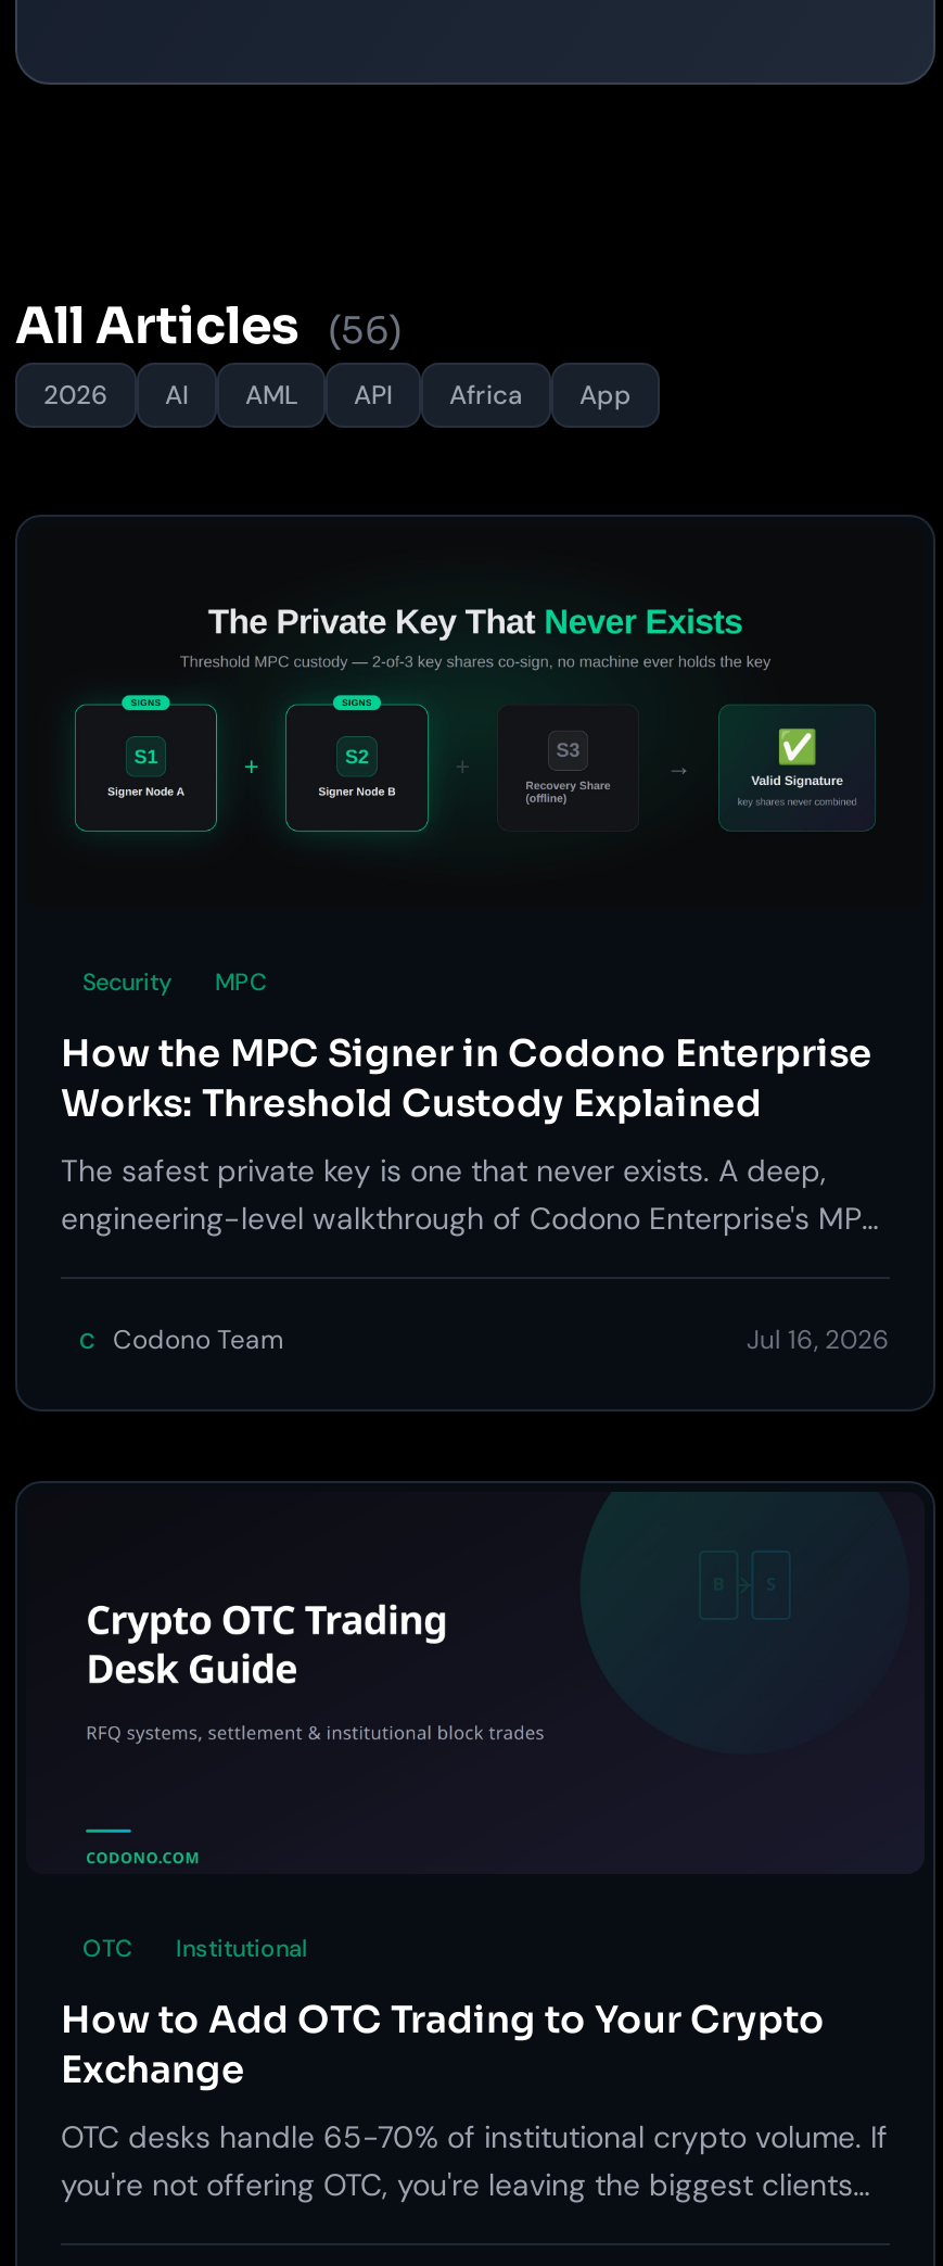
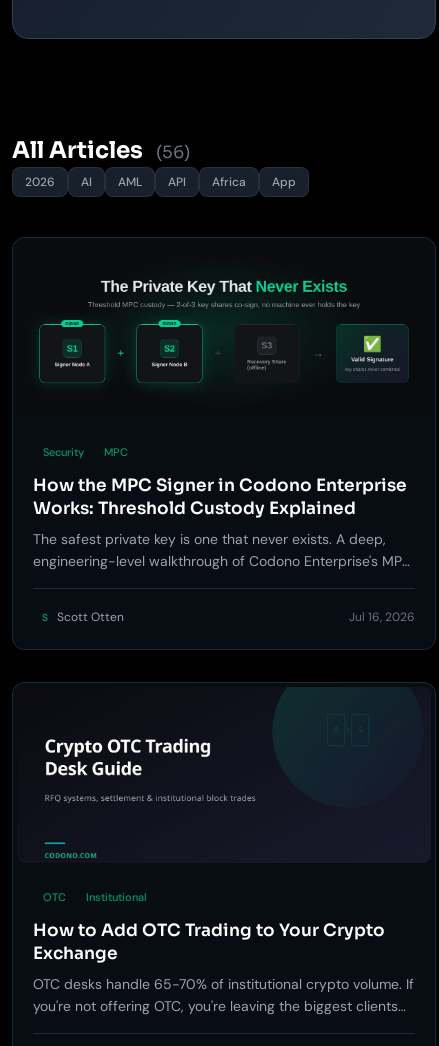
[79,1322,284,1357] C | Codono Team -> [42,609,124,625] S | Scott Otten

